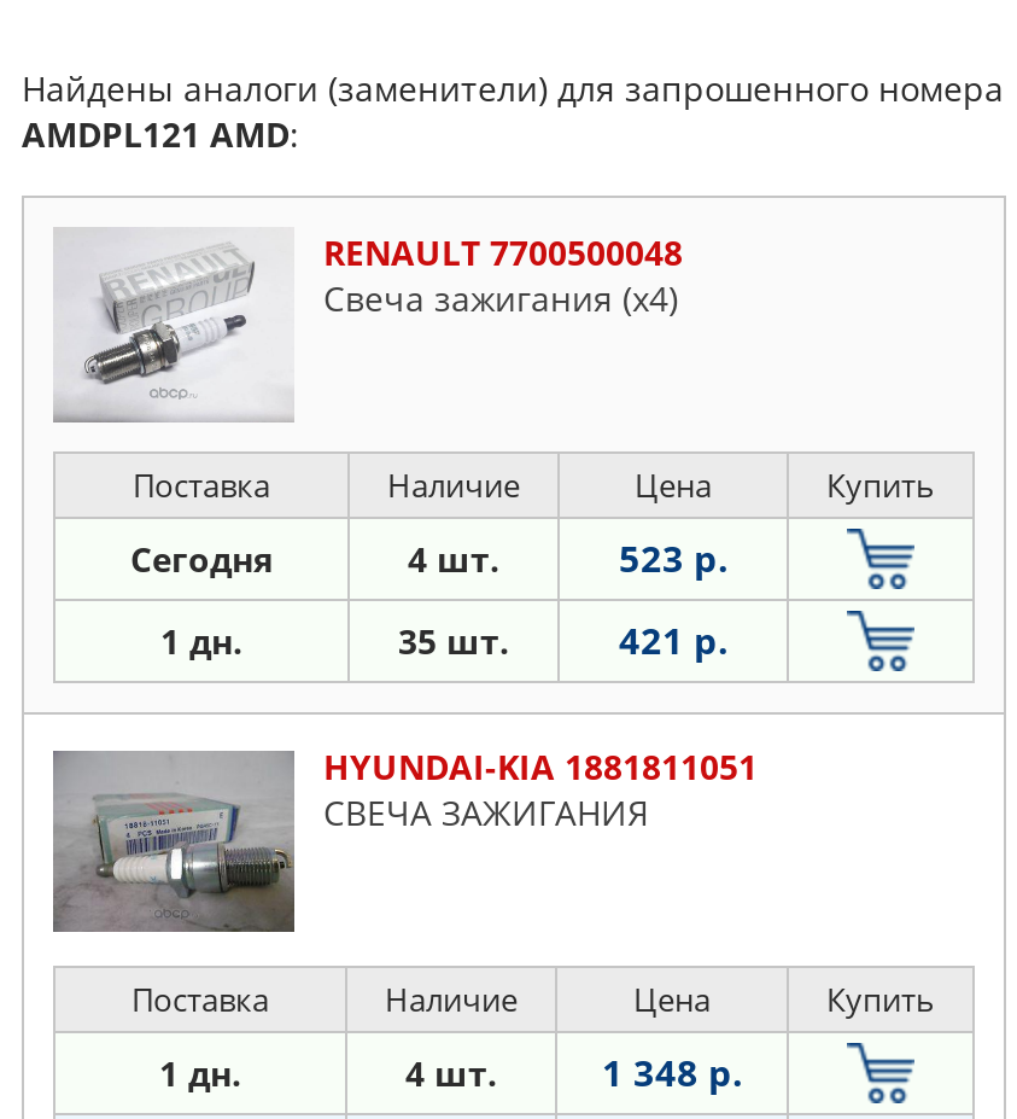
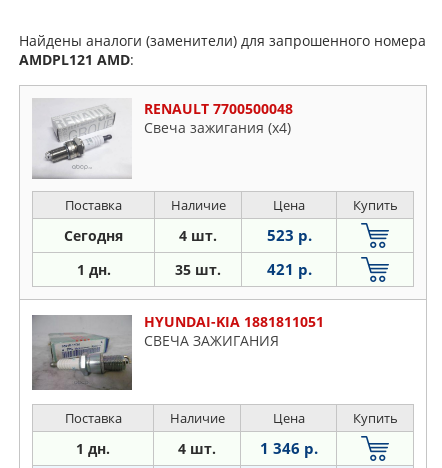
[602,1049,742,1097] 1 348 р. -> [259,438,317,458] 1 346 р.

